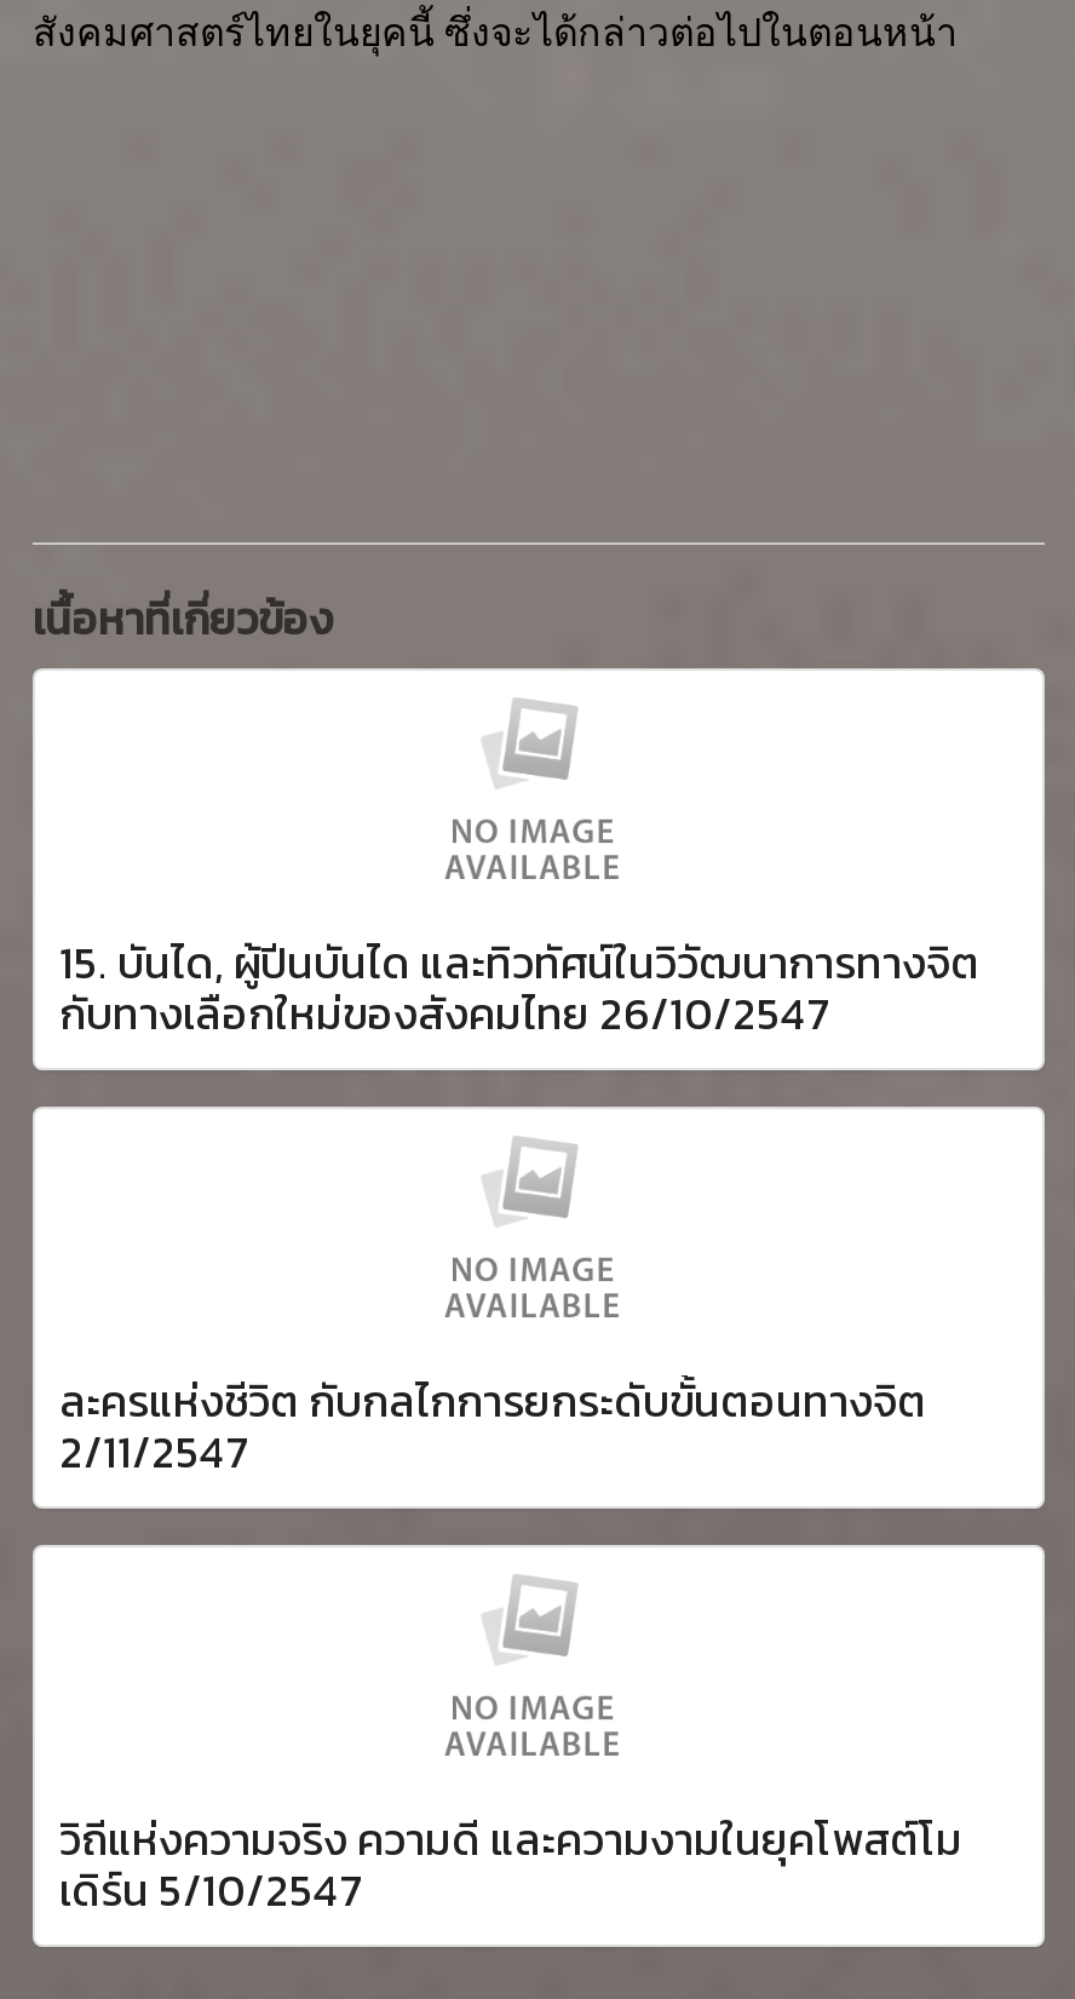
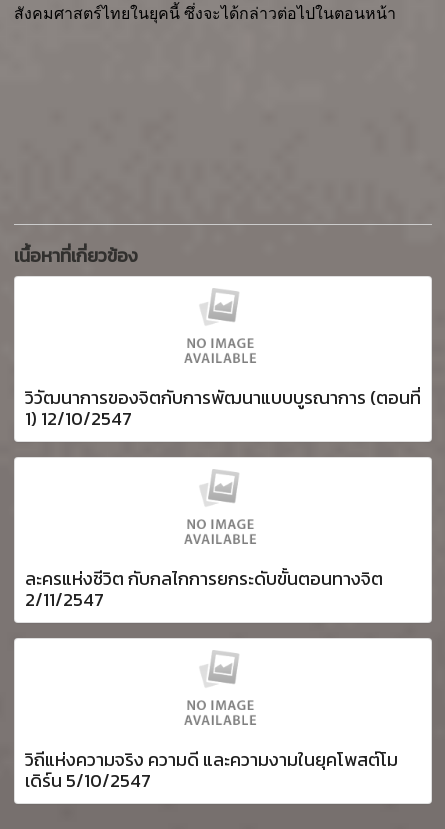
[59,929,979,1045] 15. บันได, ผู้ปีนบันได และทิวทัศน์ในวิวัฒนาการทางจิต | กับทางเลือกใหม่ของสังคมไทย 26/10/2547 -> [25,383,421,431] วิวัฒนาการของจิตกับการพัฒนาแบบบูรณาการ (ตอนที่ | 1) 12/10/2547

